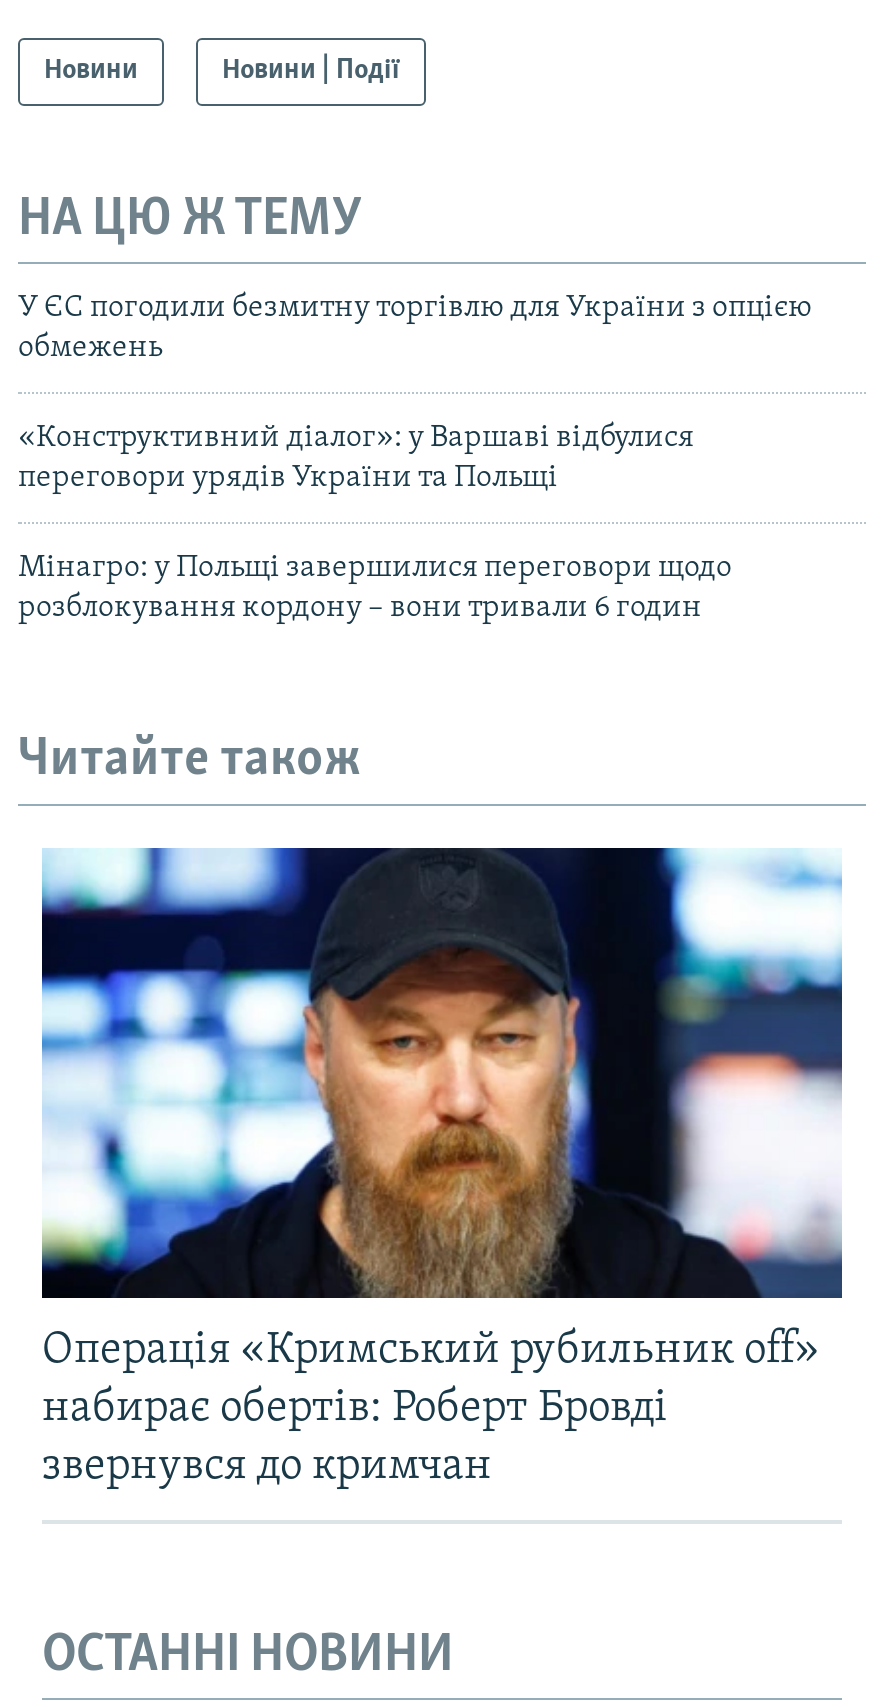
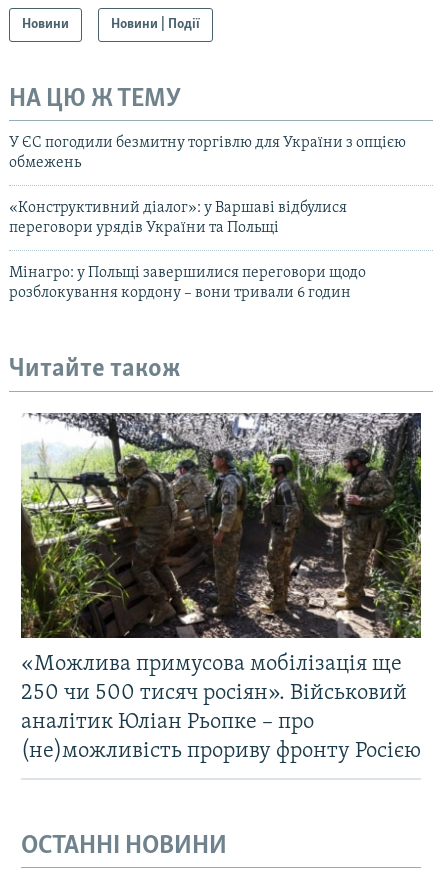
[40,846,844,1489] [image] | Операція «Кримський рубильник off» | набирає обертів: Роберт Бровді | звернувся до кримчан -> [20,412,422,762] [image] | «Можлива примусова мобілізація ще | 250 чи 500 тисяч росіян». Військовий | аналітик Юліан Рьопке – про | (не)можливість прориву фронту Росією

